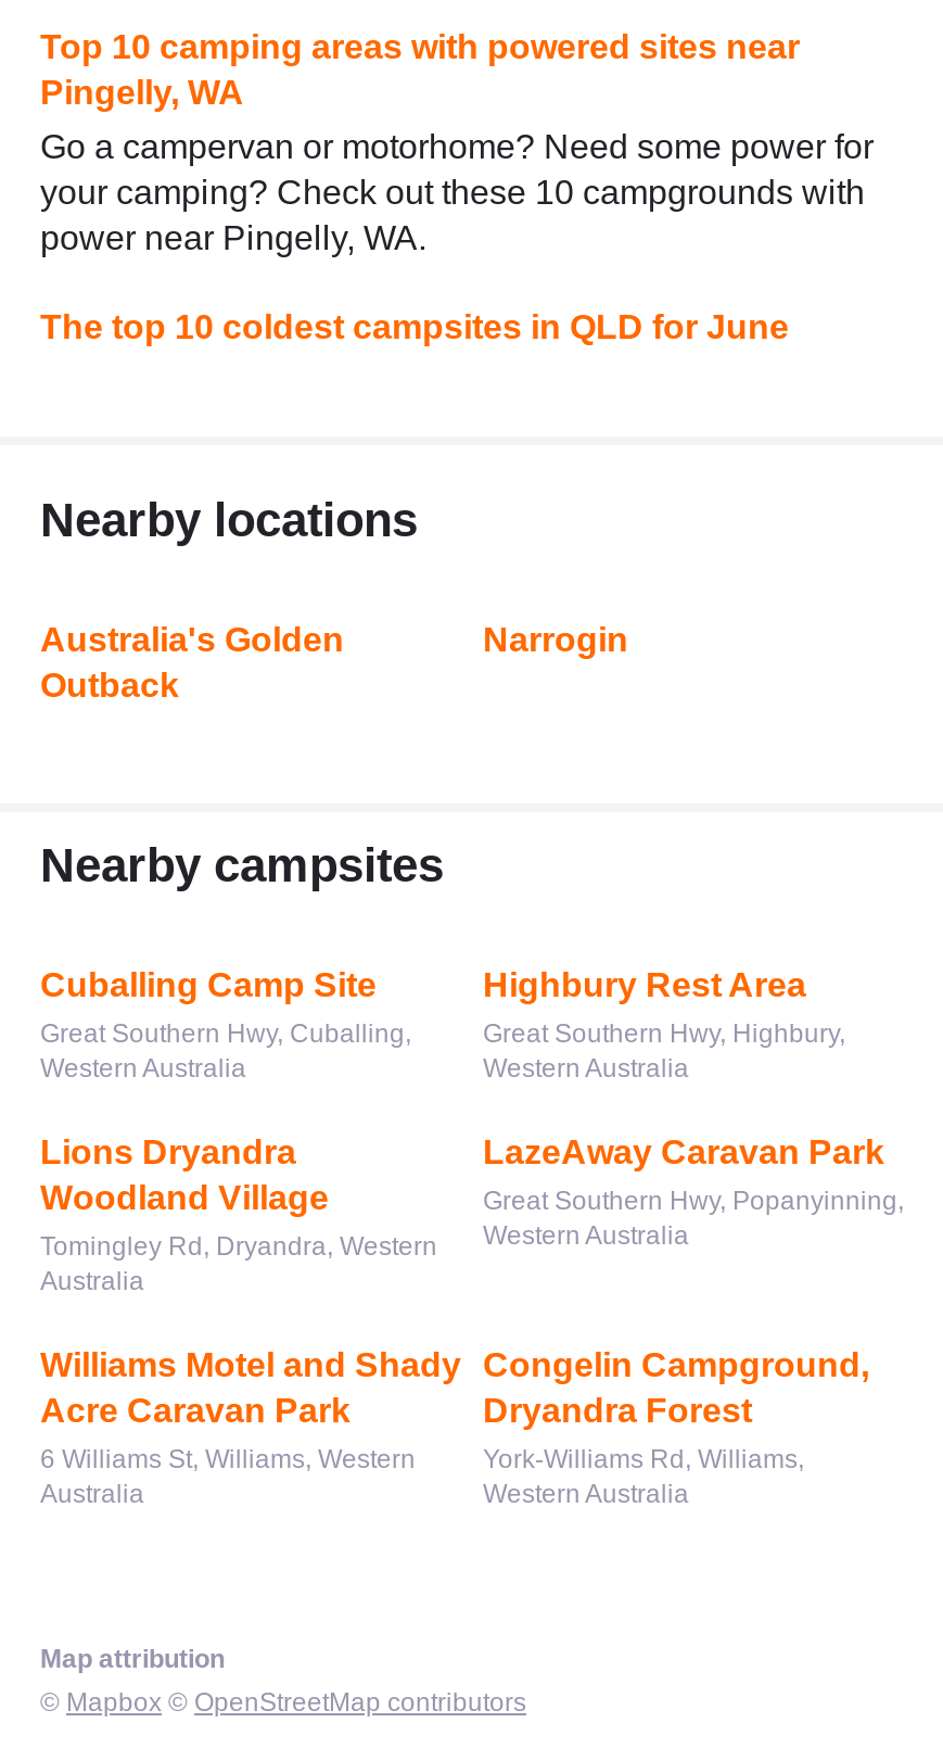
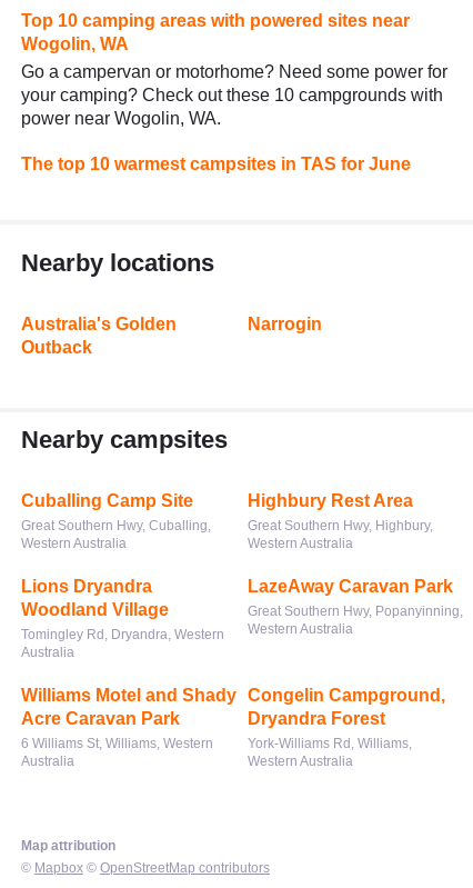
[40,74,244,111] Pingelly, WA -> [21,34,129,53] Wogolin, WA
[40,219,426,256] power near Pingelly, WA. -> [21,109,221,128] power near Wogolin, WA.
[40,308,789,345] The top 10 coldest campsites in QLD for June -> [21,154,411,173] The top 10 warmest campsites in TAS for June

